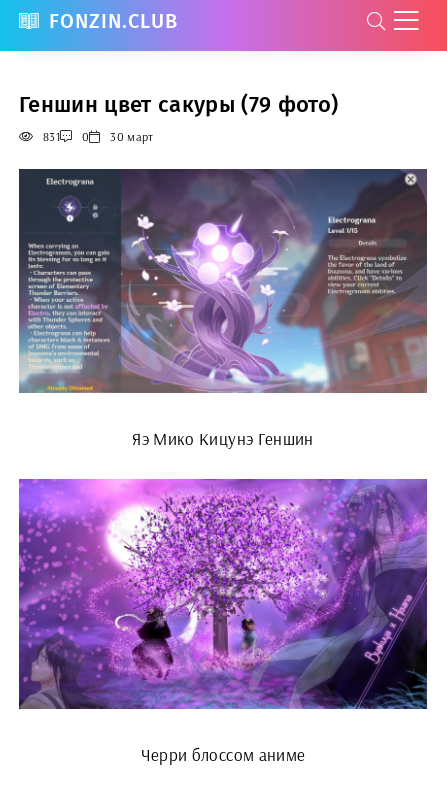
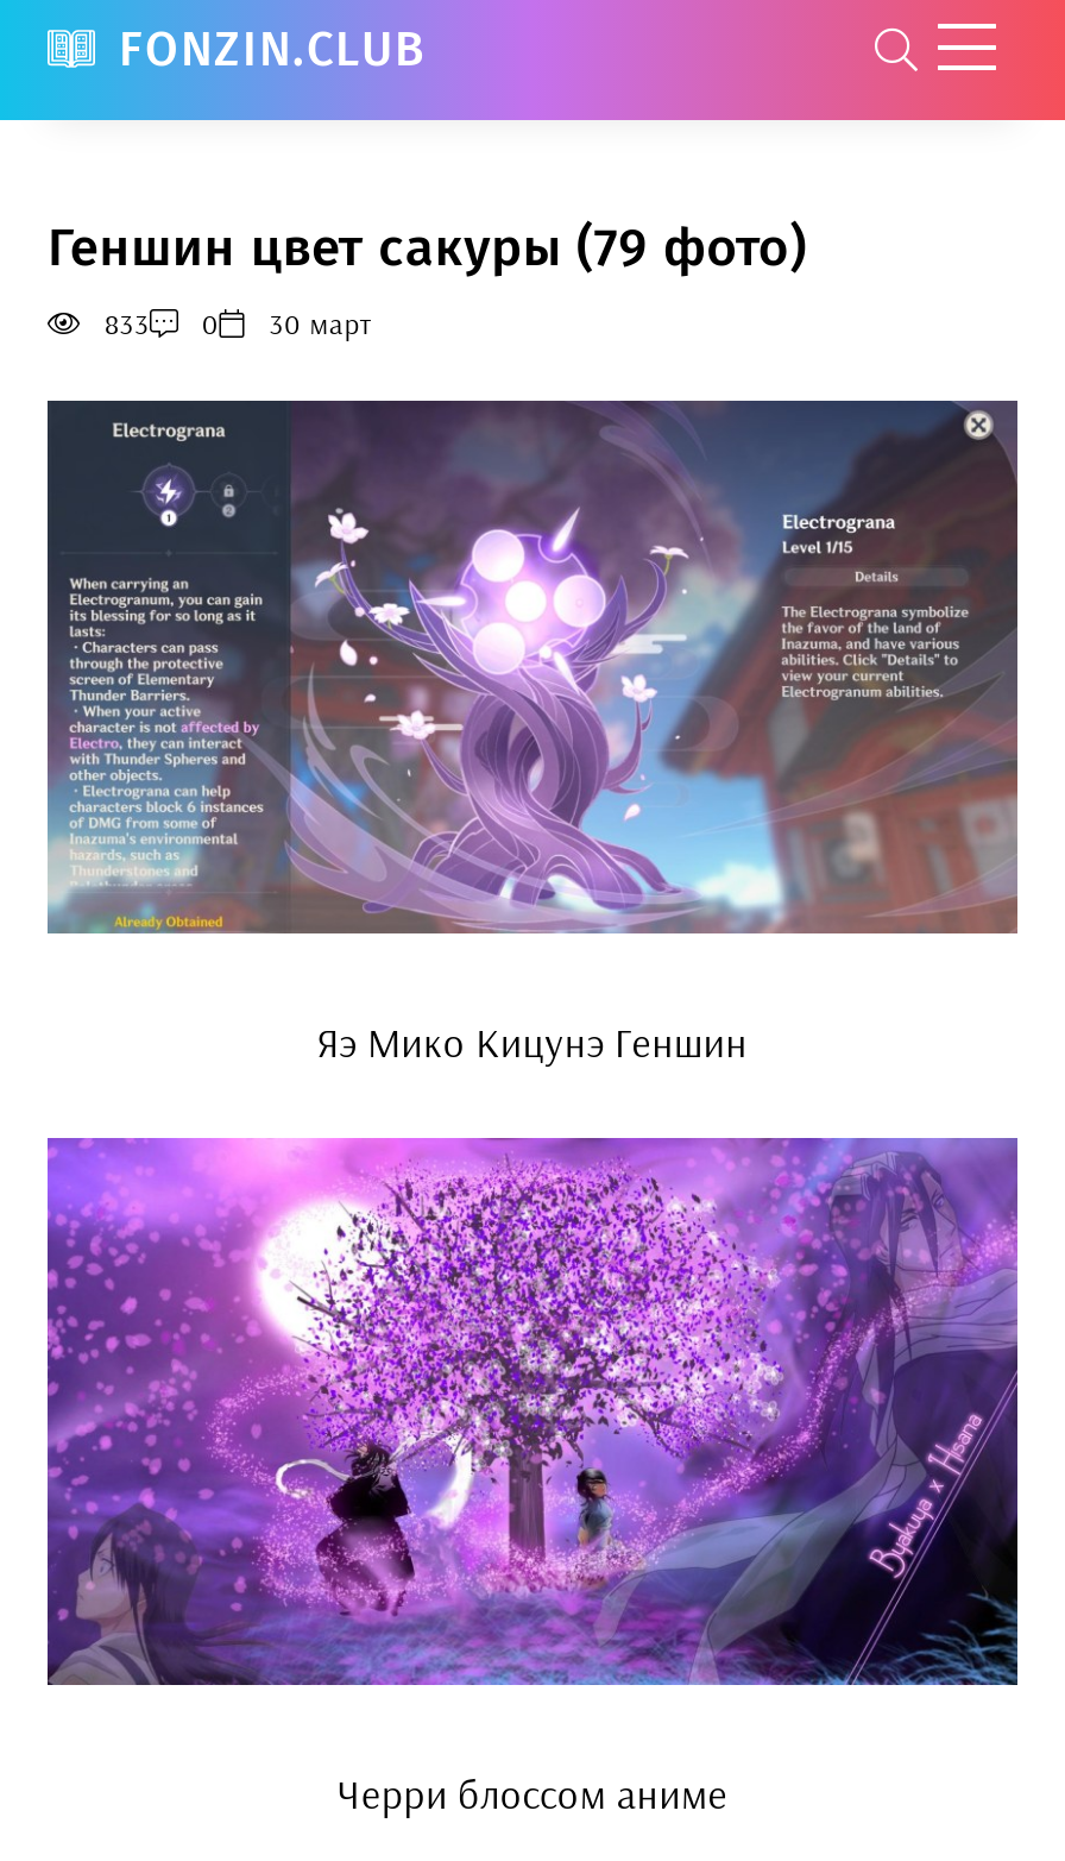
[43,129,154,144] 831 0 30 март -> [104,306,372,341] 833 0 30 март

